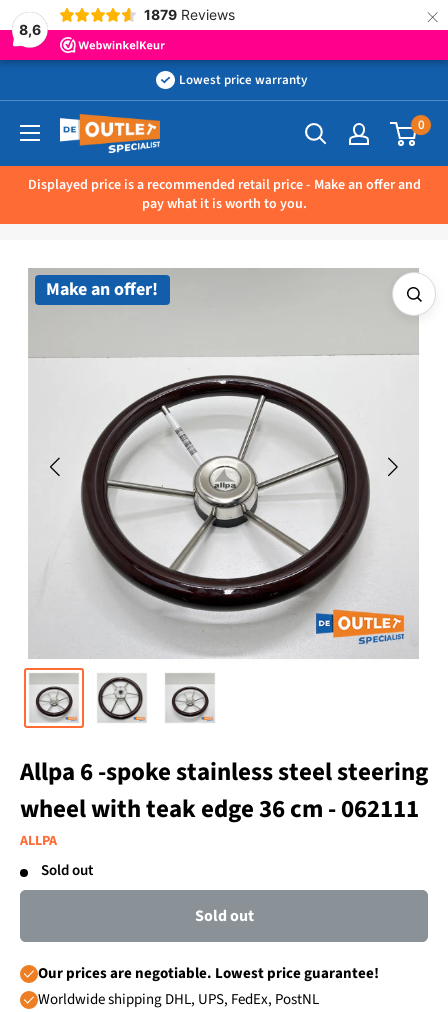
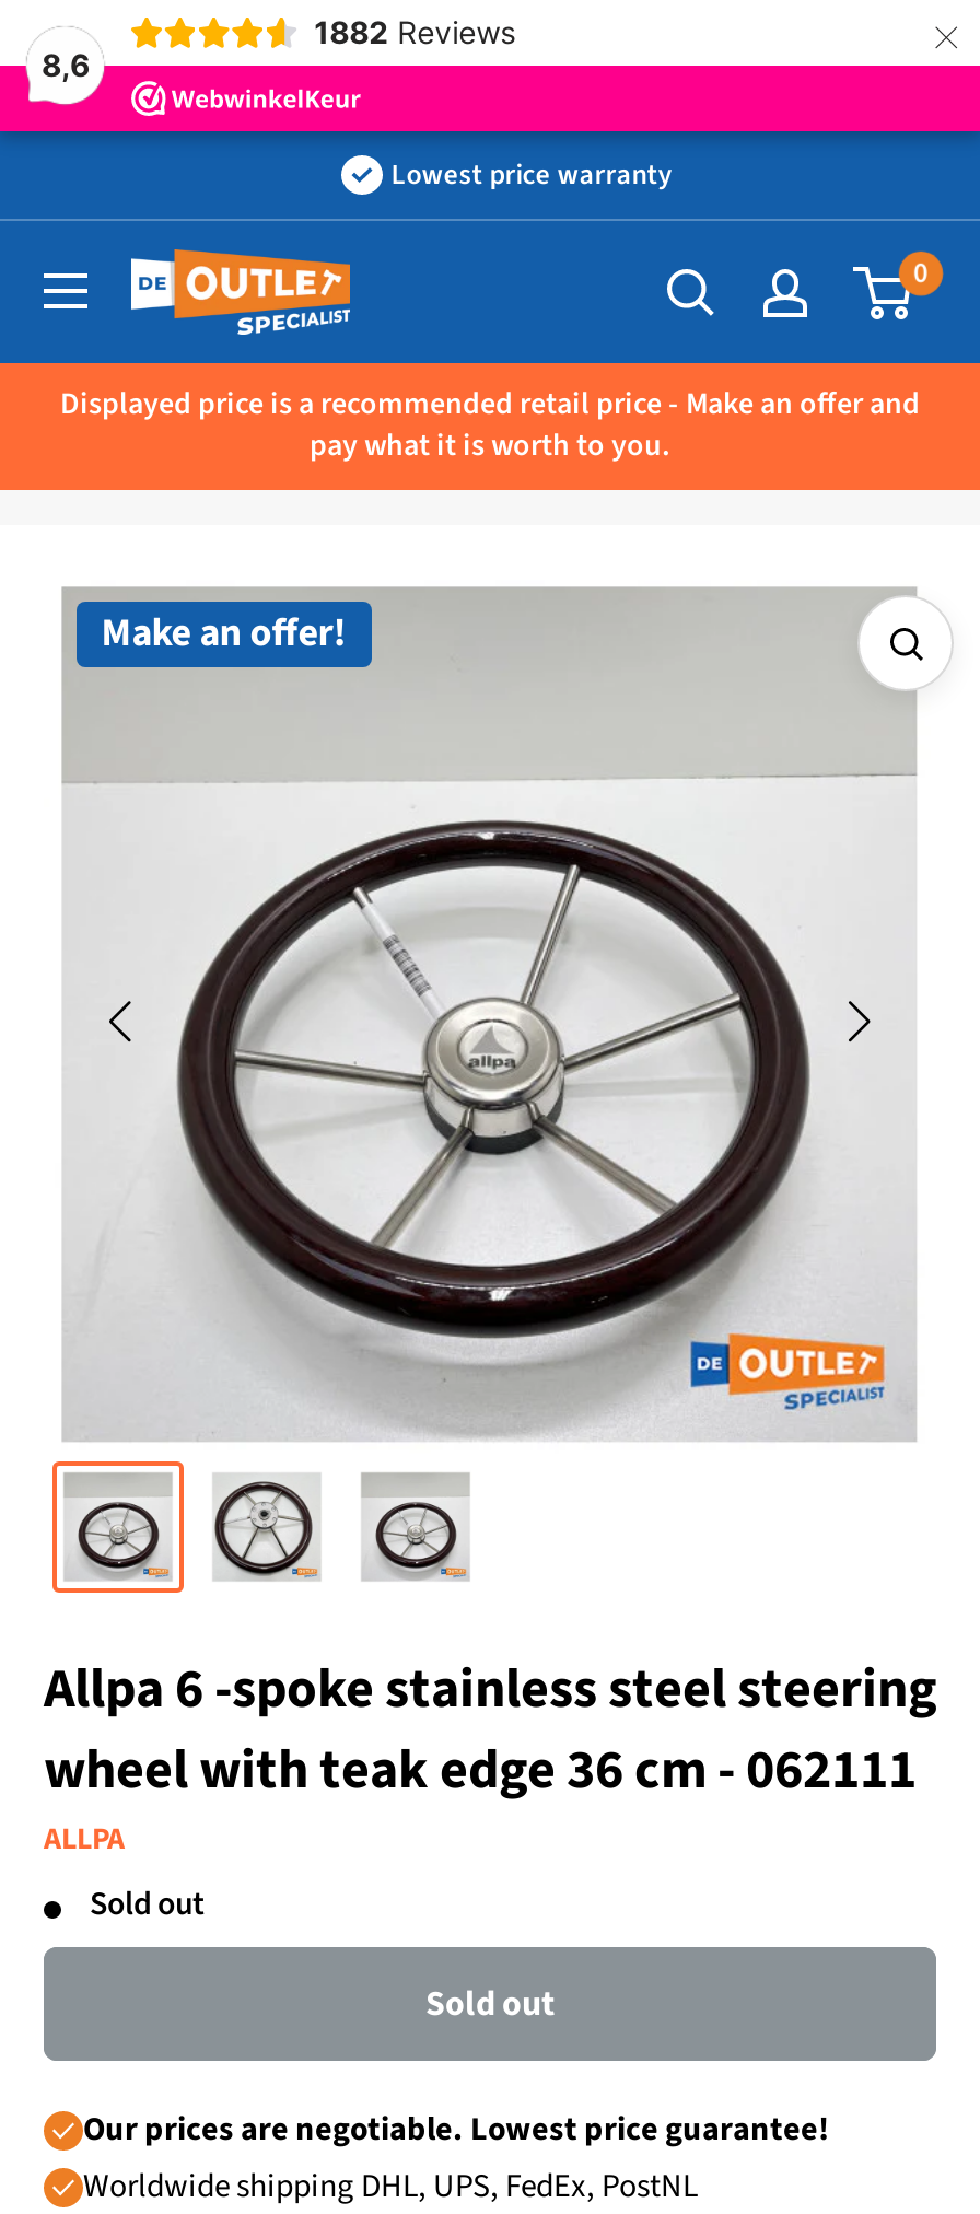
[144,6,235,23] 1879 Reviews -> [314,13,515,50] 1882 Reviews

